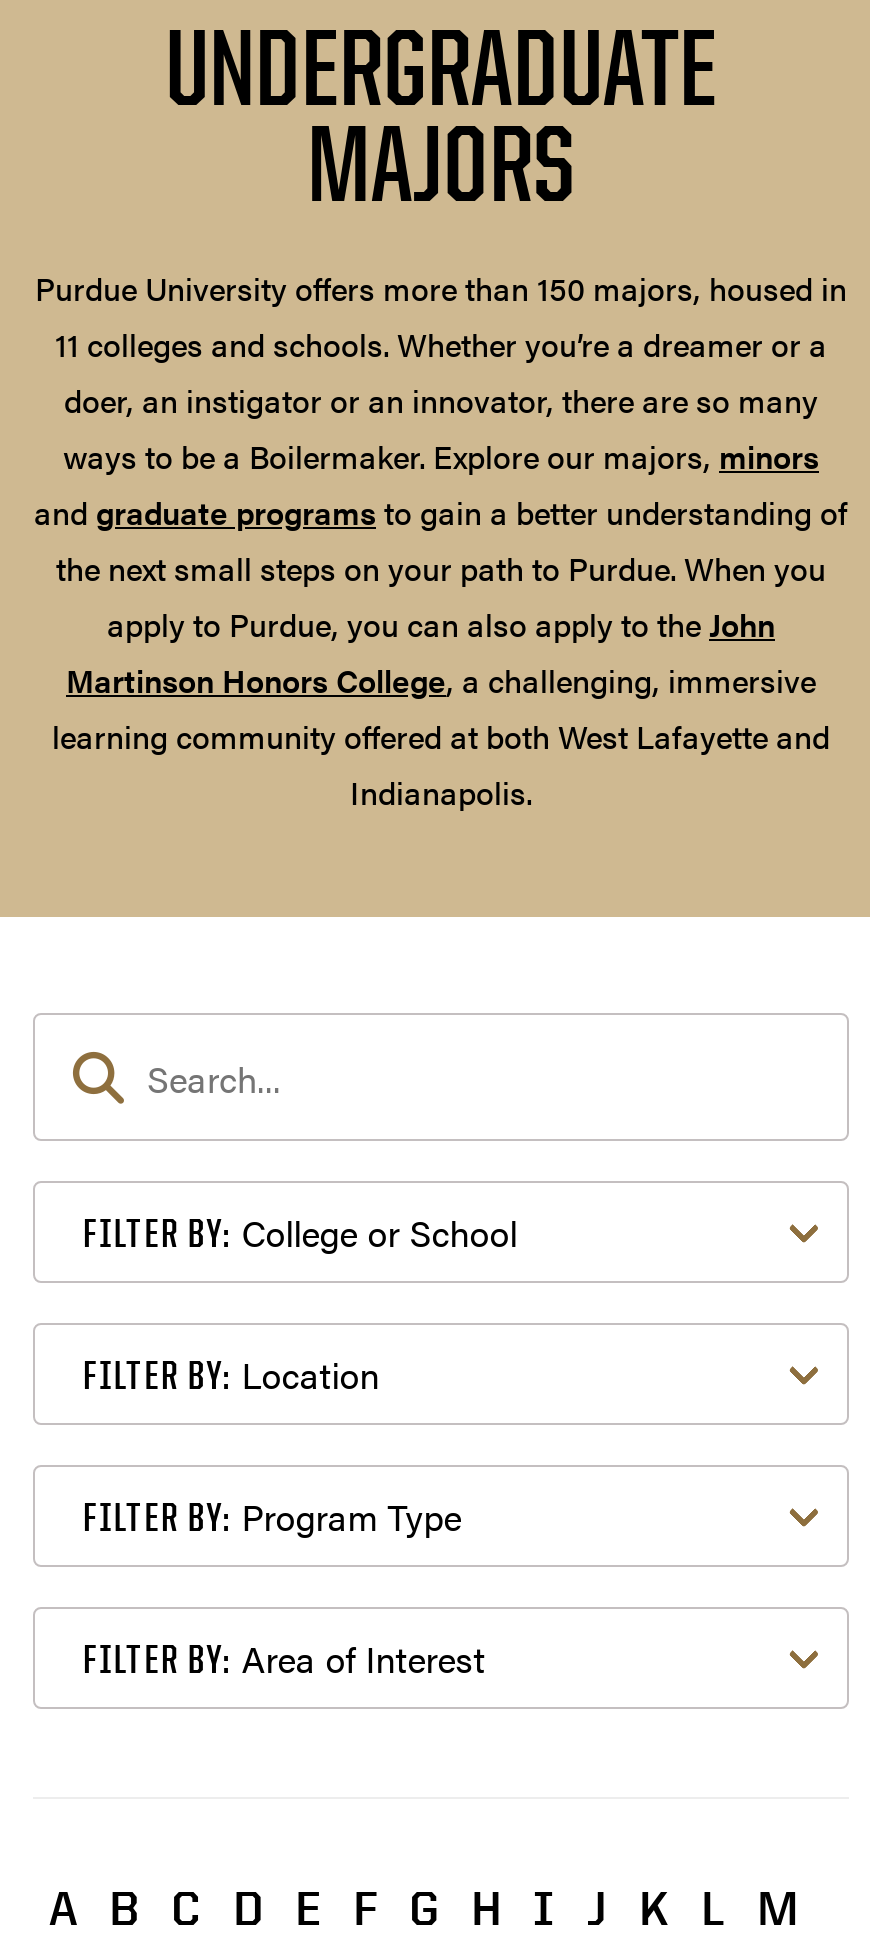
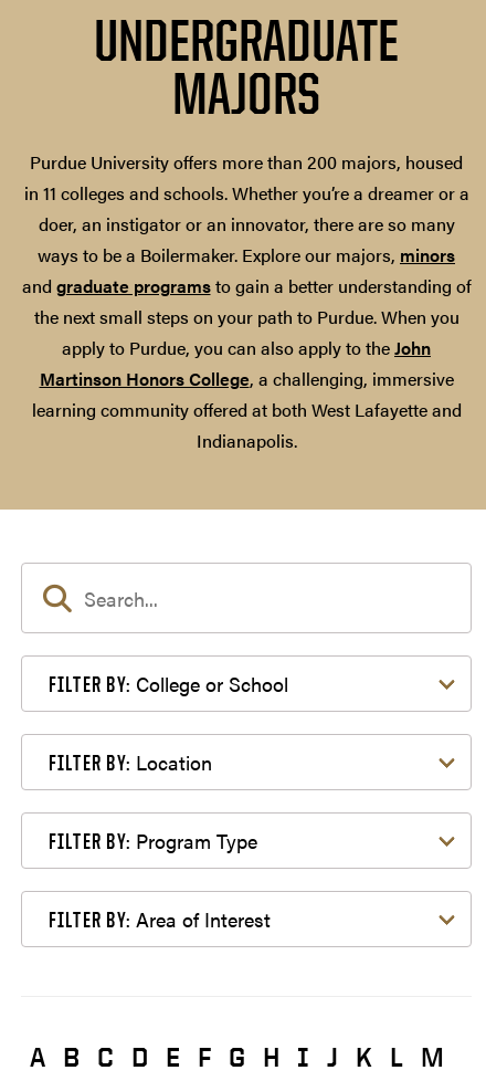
[35,265,847,367] Purdue University offers more than 150 majors, housed in | 11 colleges and schools. Whether you’re a dreamer or a -> [24,149,469,206] Purdue University offers more than 200 majors, housed | in 11 colleges and schools. Whether you’re a dreamer or a

